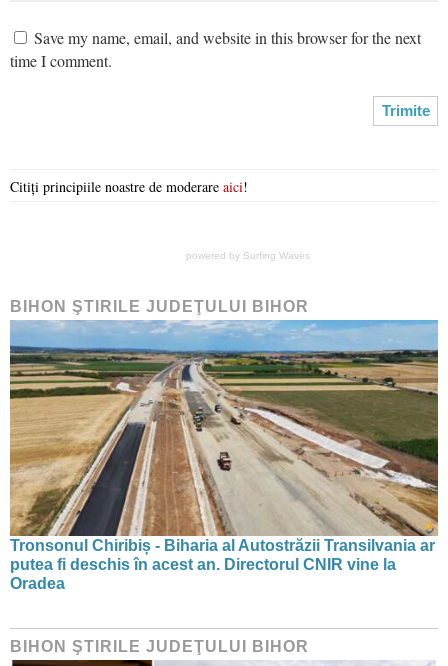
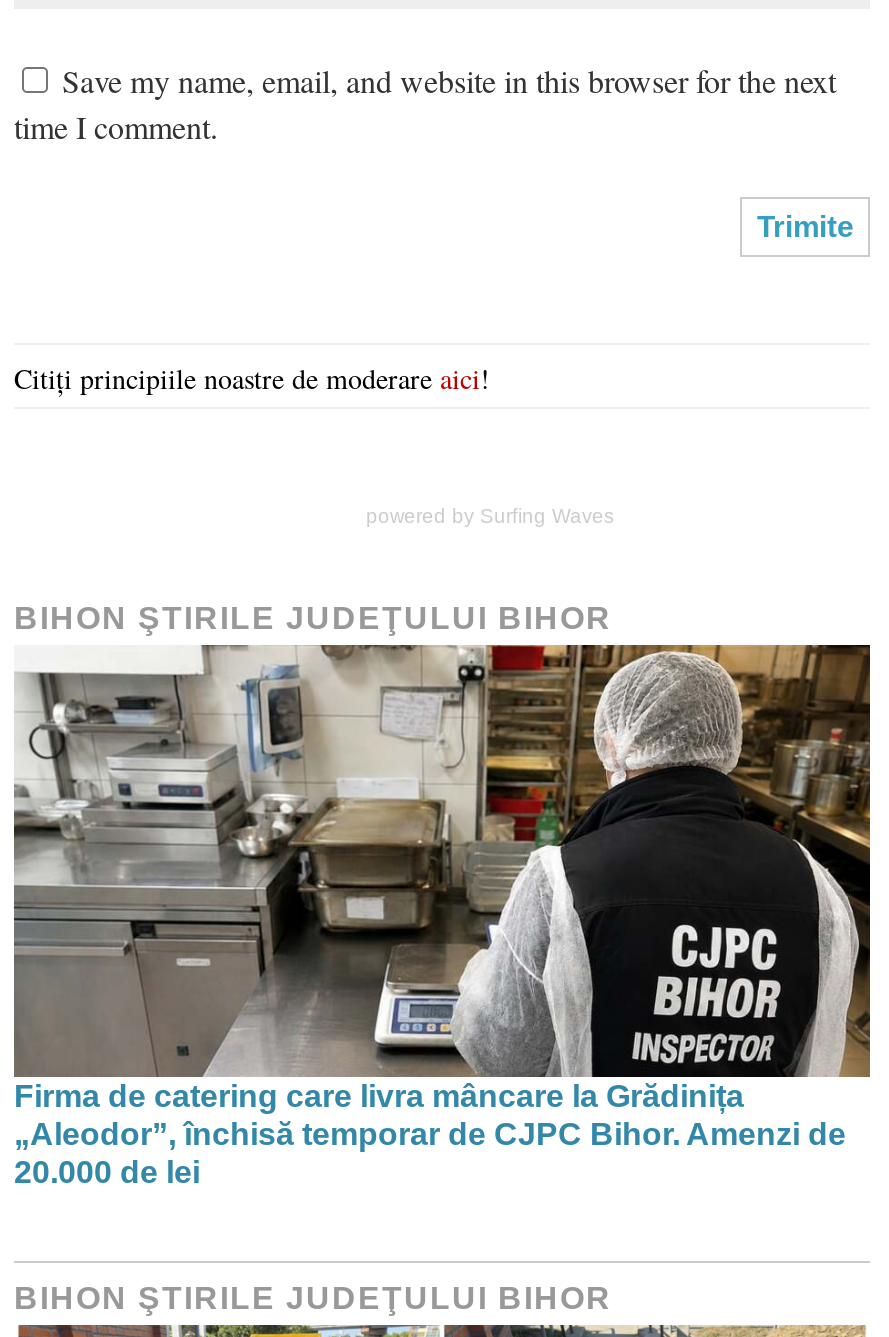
[9,319,439,592] [image] | Tronsonul Chiribiș - Biharia al Autostrăzii Transilvania ar | putea fi deschis în acest an. Directorul CNIR vine la | Oradea -> [12,643,872,1189] [image] | Firma de catering care livra mâncare la Grădinița | „Aleodor”, închisă temporar de CJPC Bihor. Amenzi de | 20.000 de lei

